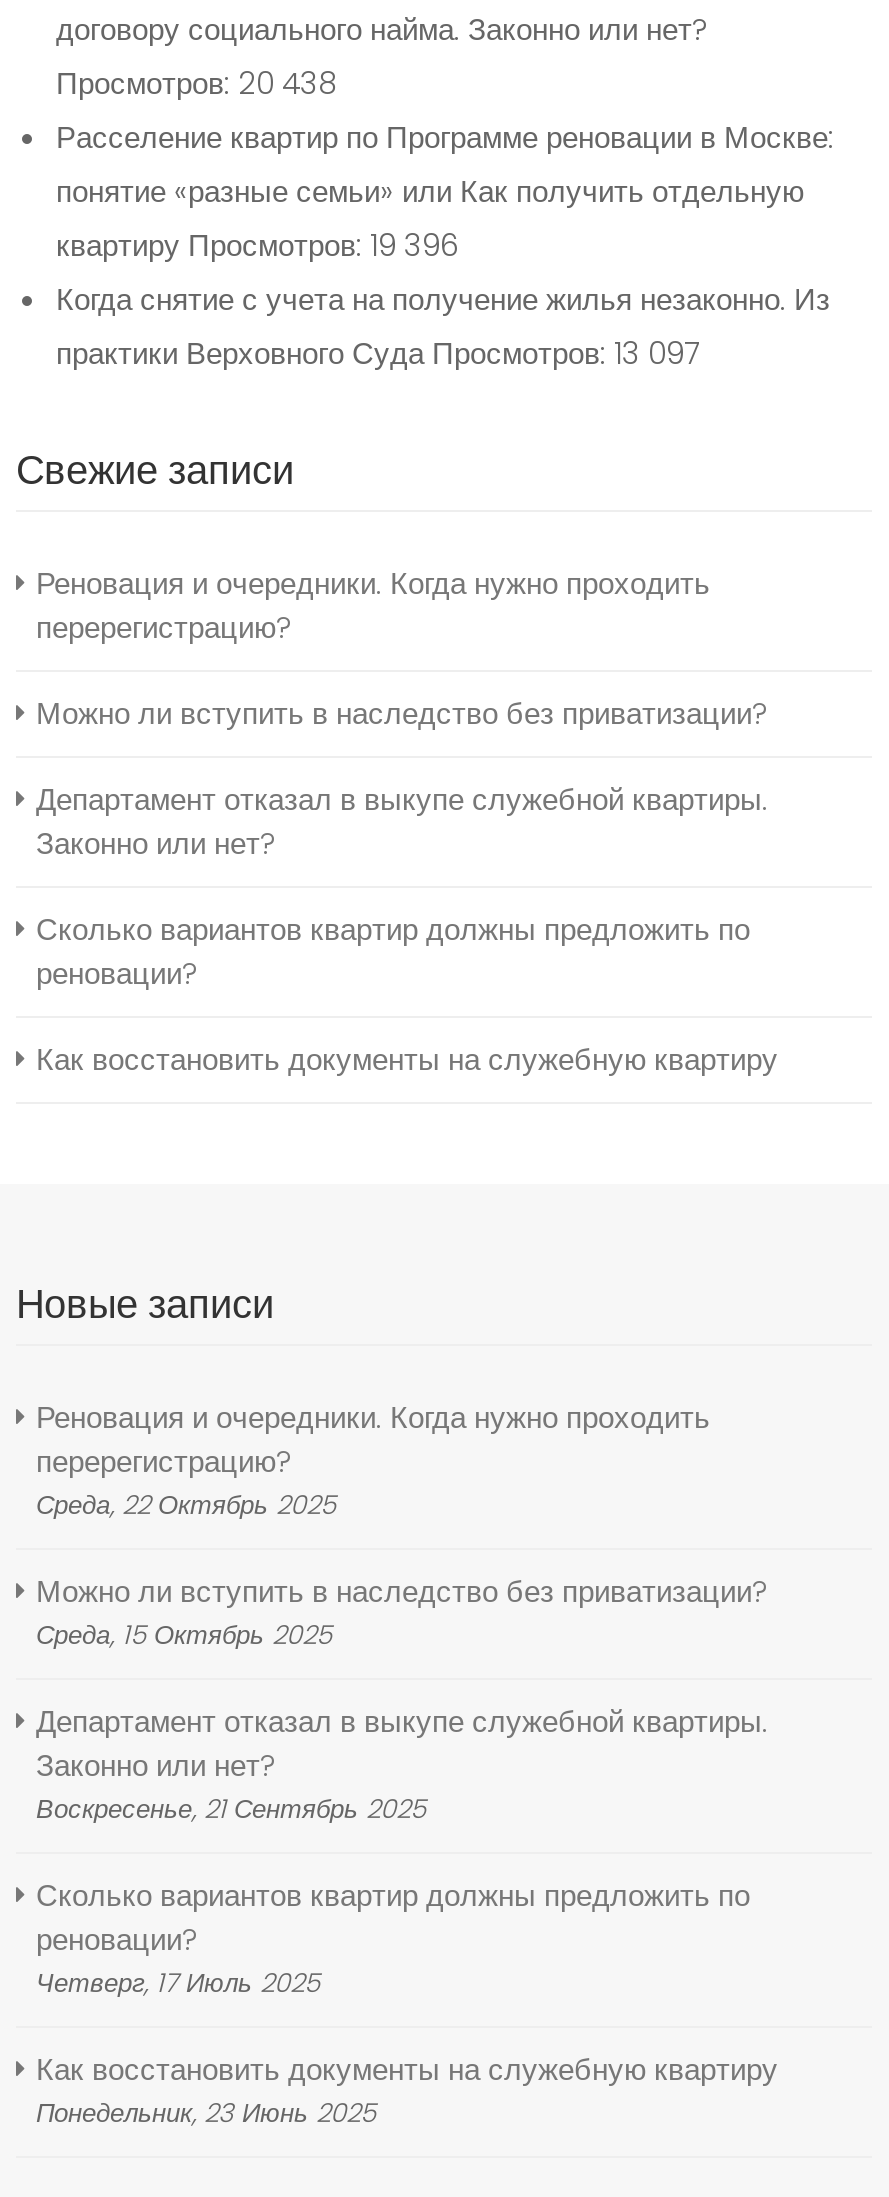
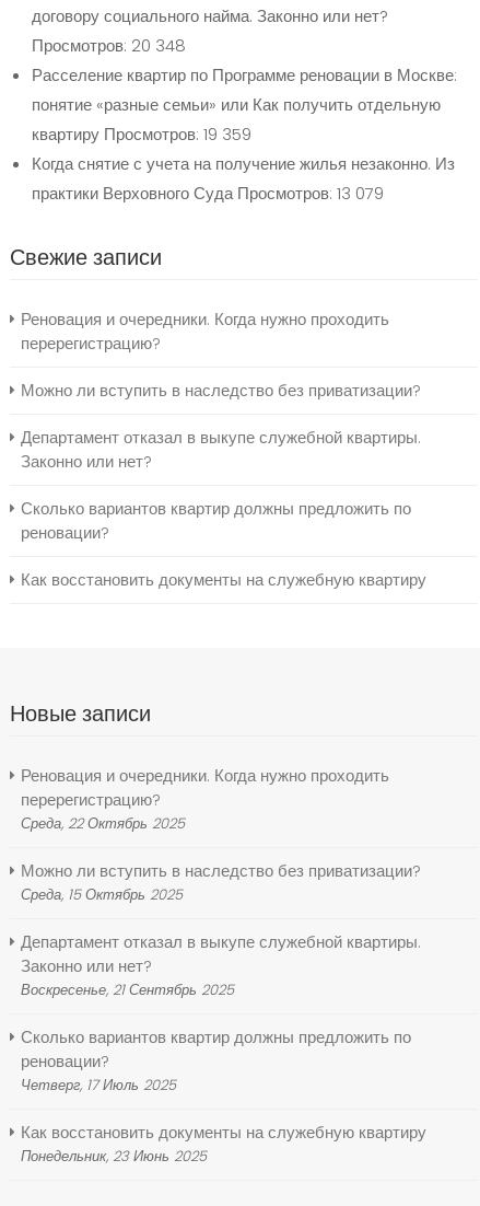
[56,63,338,105] Просмотров: 20 438 -> [32,34,186,57] Просмотров: 20 348
[56,225,458,267] квартиру Просмотров: 19 396 -> [32,123,251,146] квартиру Просмотров: 19 359
[56,333,700,375] практики Верховного Суда Просмотров: 13 097 -> [32,182,384,205] практики Верховного Суда Просмотров: 13 079

